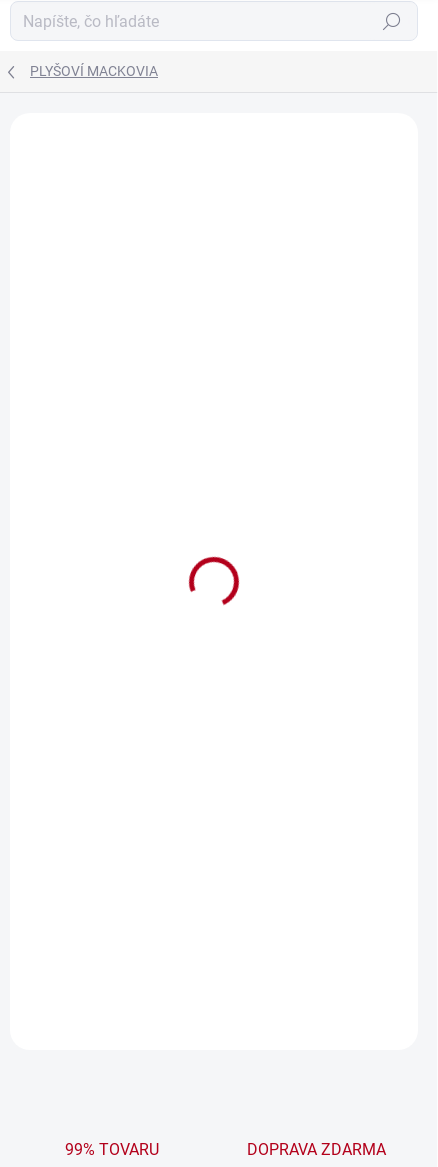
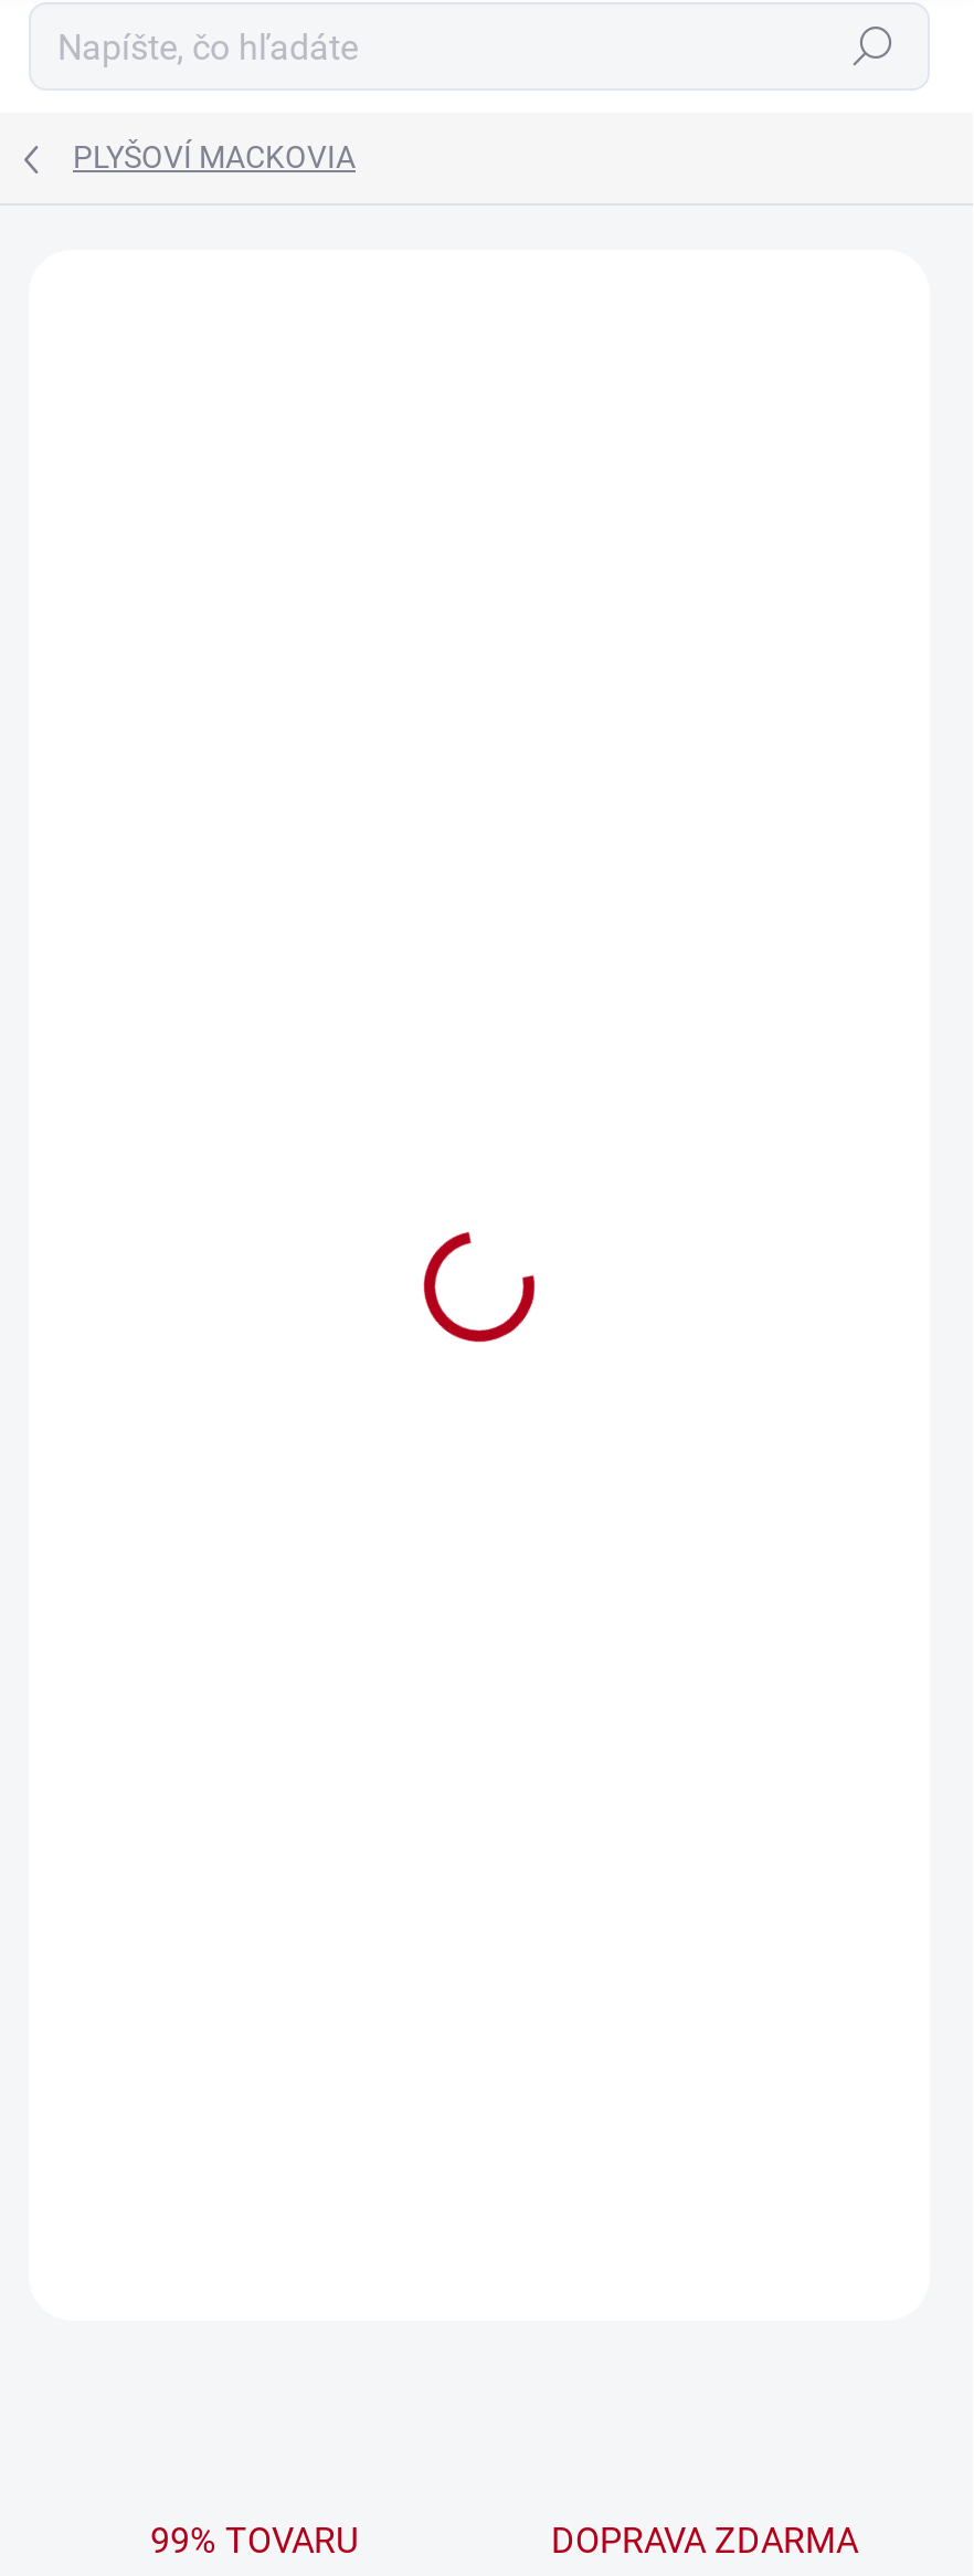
[189,555,239,608] [image] -> [424,1229,534,1346] [image]

